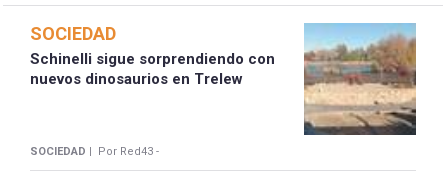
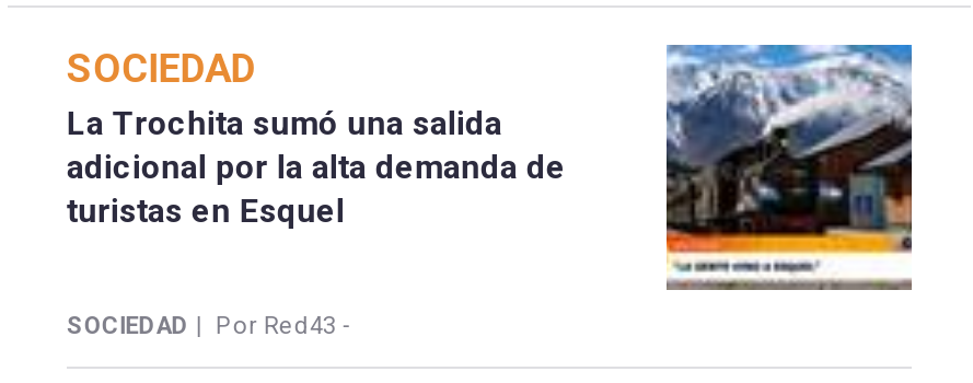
[303,22,417,136] [image] -> [664,45,914,290] [image]
[30,50,275,88] Schinelli sigue sorprendiendo con | nuevos dinosaurios en Trelew -> [66,104,565,231] La Trochita sumó una salida | adicional por la alta demanda de | turistas en Esquel

